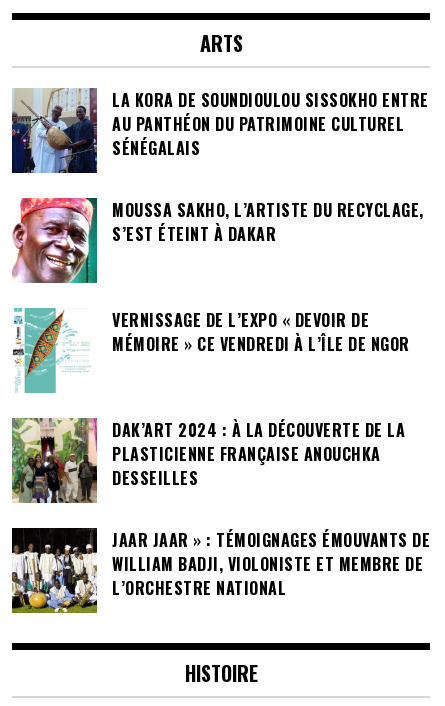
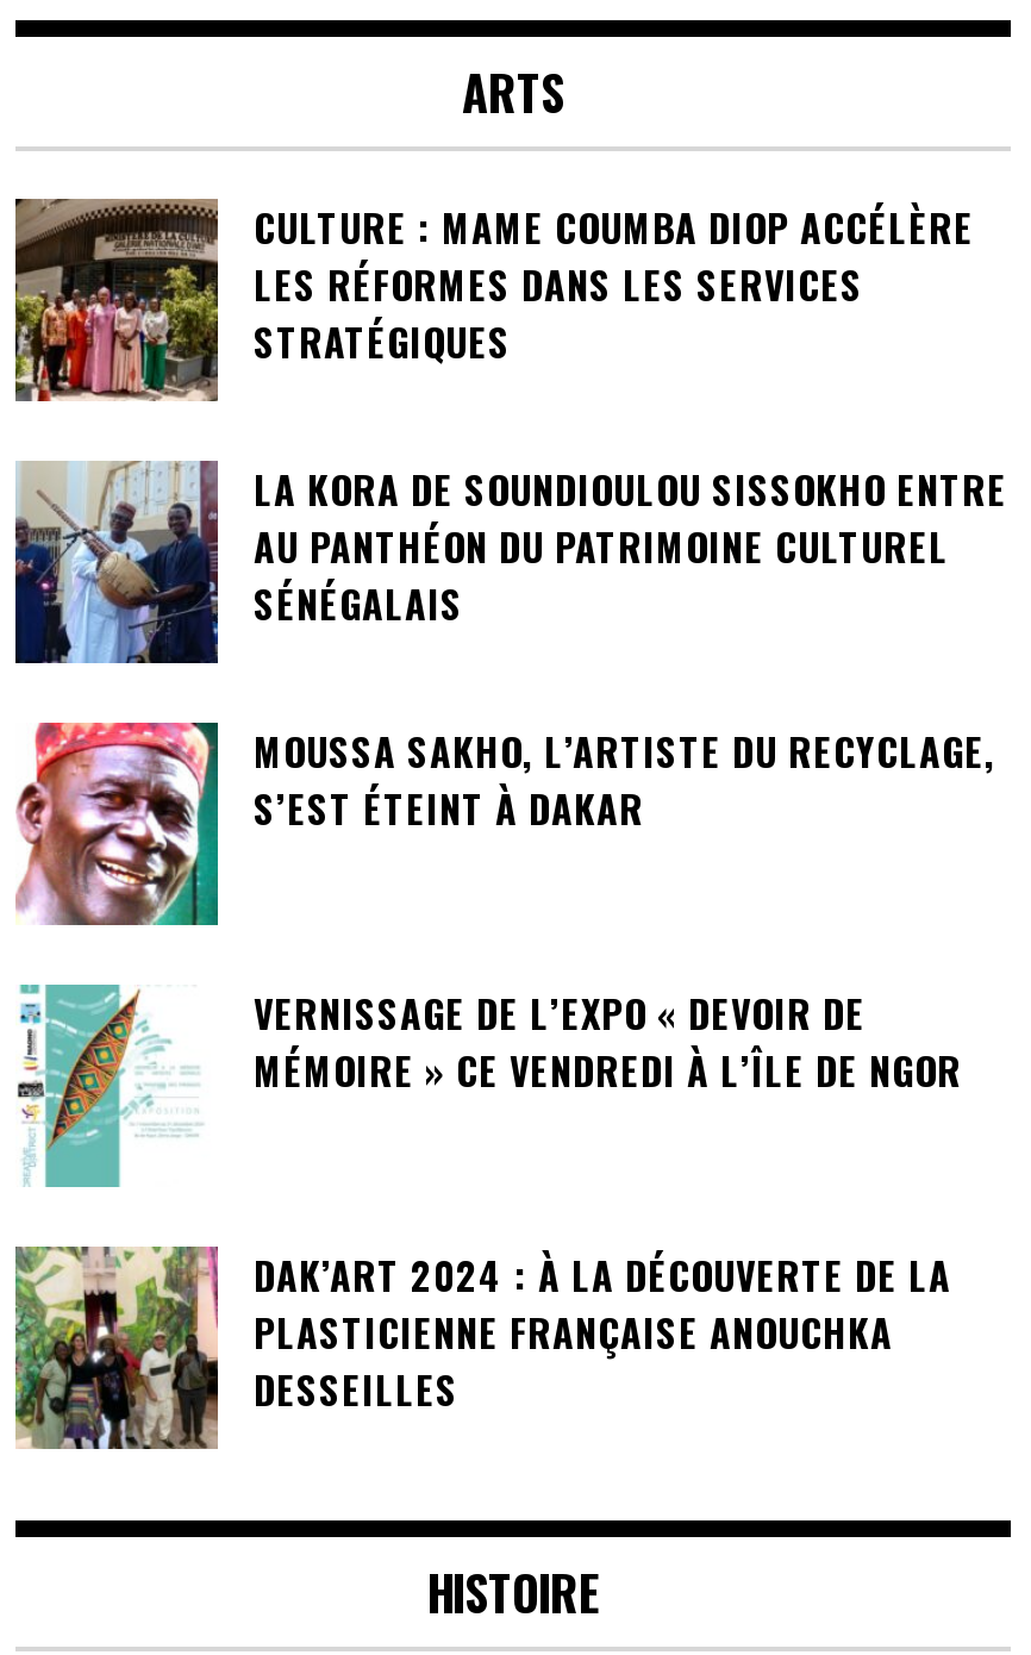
none -> [13,199,974,404] [image] | CULTURE : MAME COUMBA DIOP ACCÉLÈRE | LES RÉFORMES DANS LES SERVICES | STRATÉGIQUES
moved [10,86,428,490] -> [11,456,1007,1419]: [image] | LA KORA DE SOUNDIOULOU SISSOKHO ENTRE | AU PANTHÉON DU PATRIMOINE CULTUREL | ... | PLASTICIENNE FRANÇAISE ANOUCHKA | DESSEILLES
[11,527,430,614] [image] | JAAR JAAR » : TÉMOIGNAGES ÉMOUVANTS DE | WILLIAM BADJI, VIOLONISTE ET MEMBRE DE | L’ORCHESTRE NATIONAL -> none

